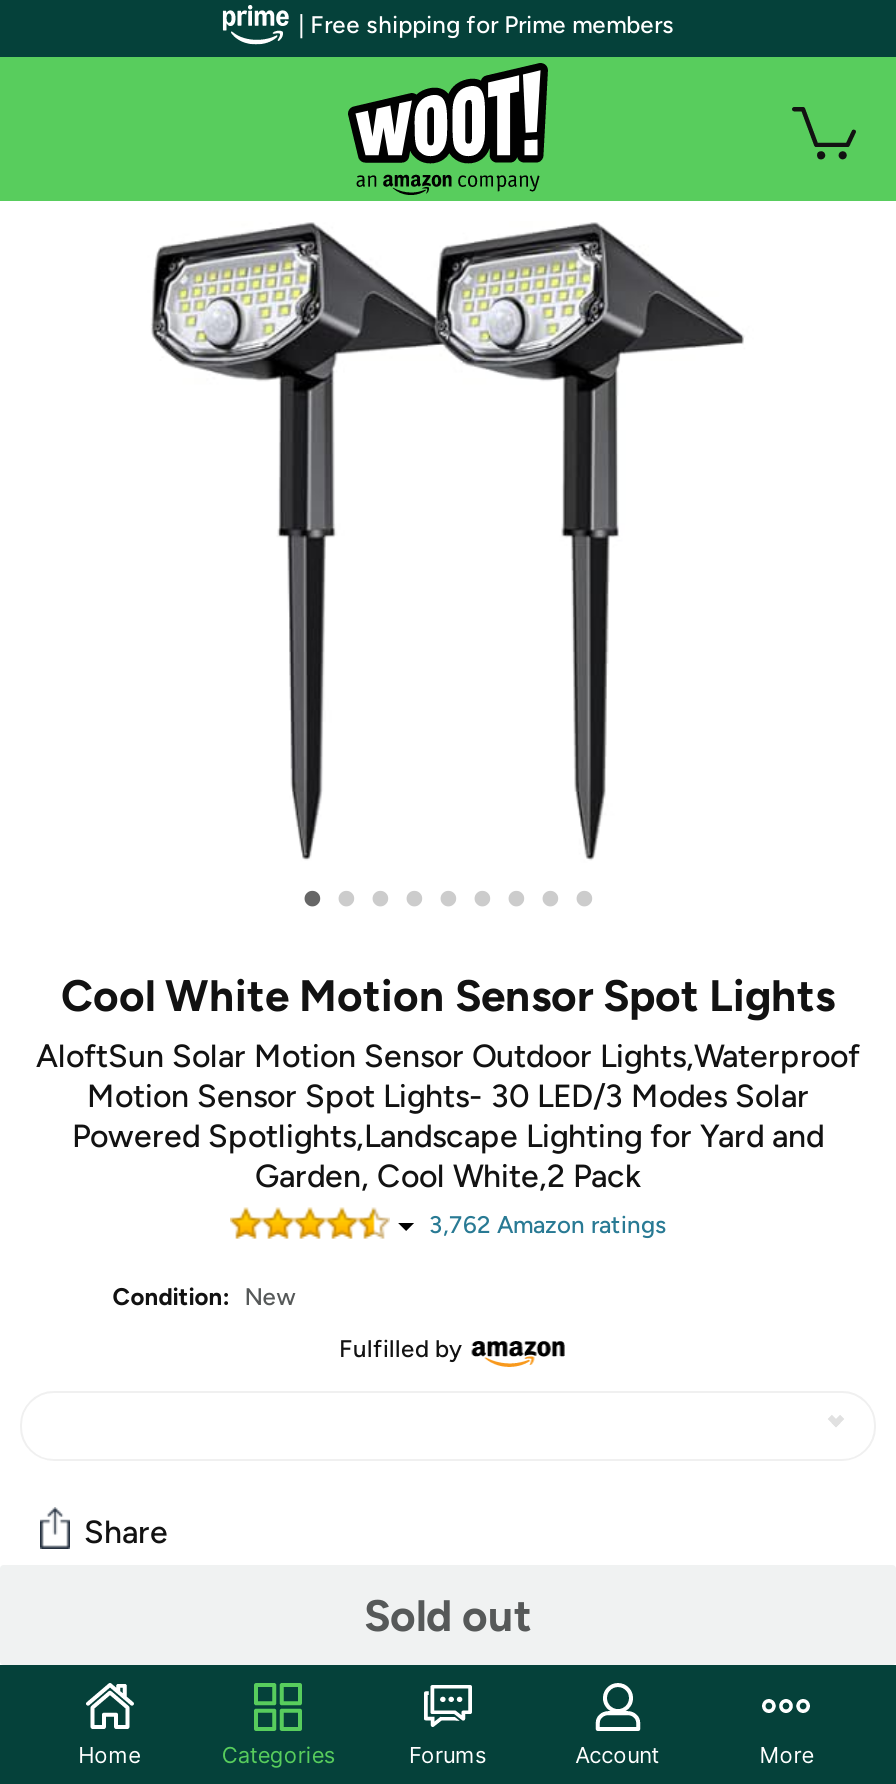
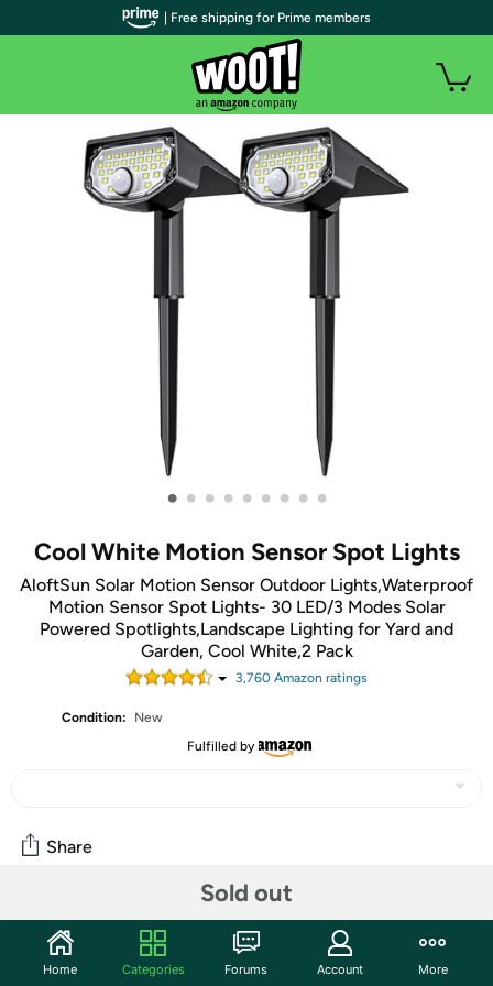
[429,1211,667,1239] 3,762 Amazon ratings -> [235,670,368,686] 3,760 Amazon ratings

